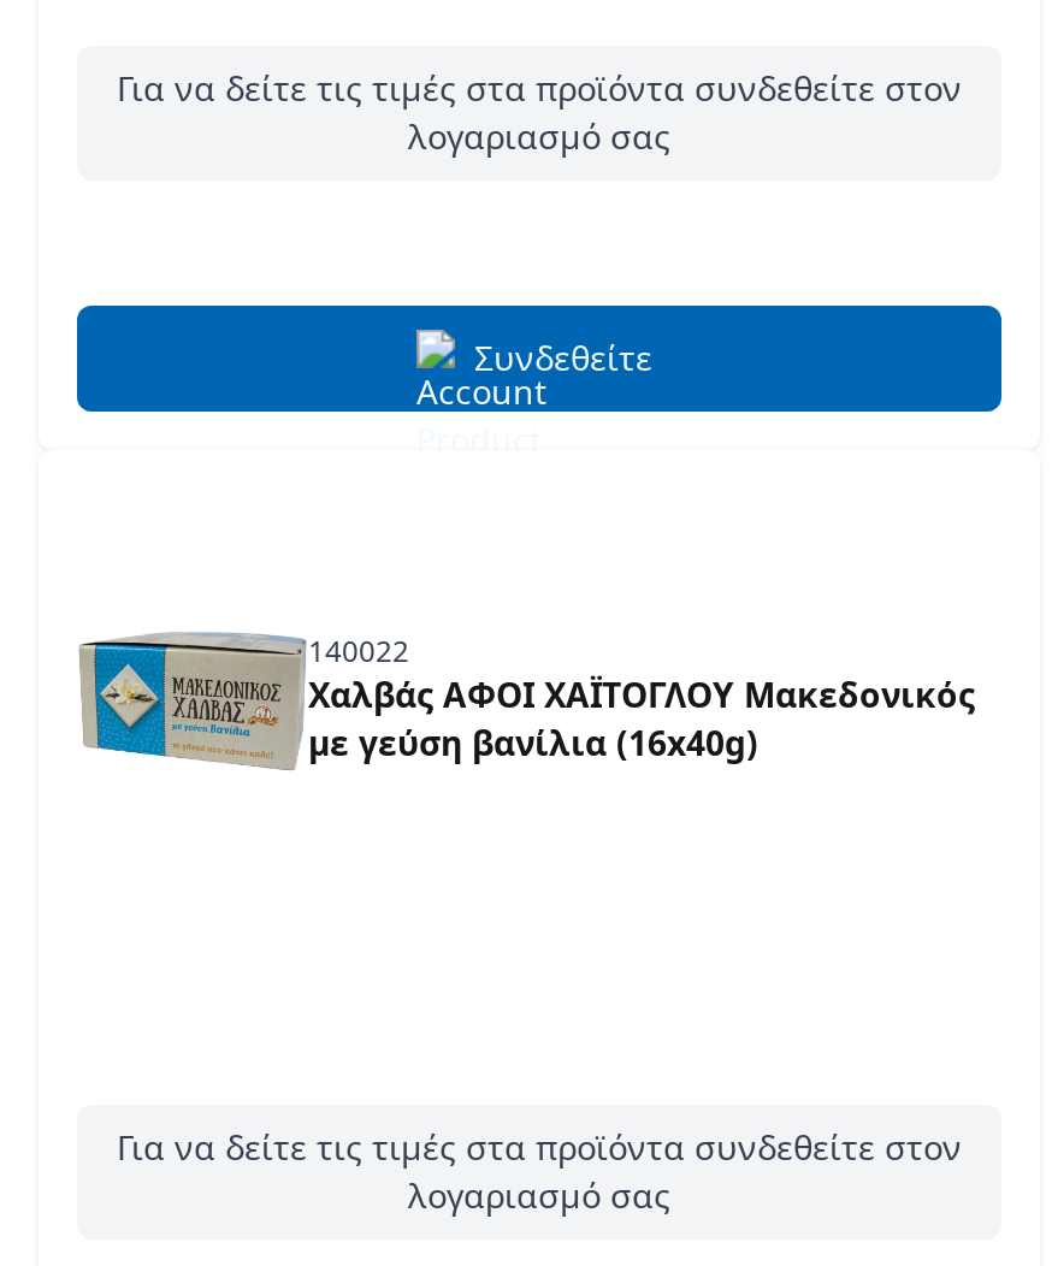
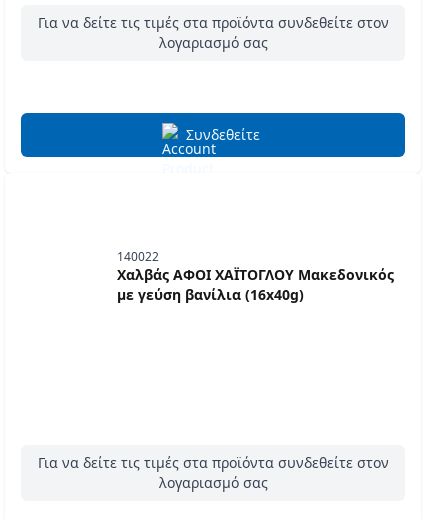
[77,631,301,773] [image] -> none

